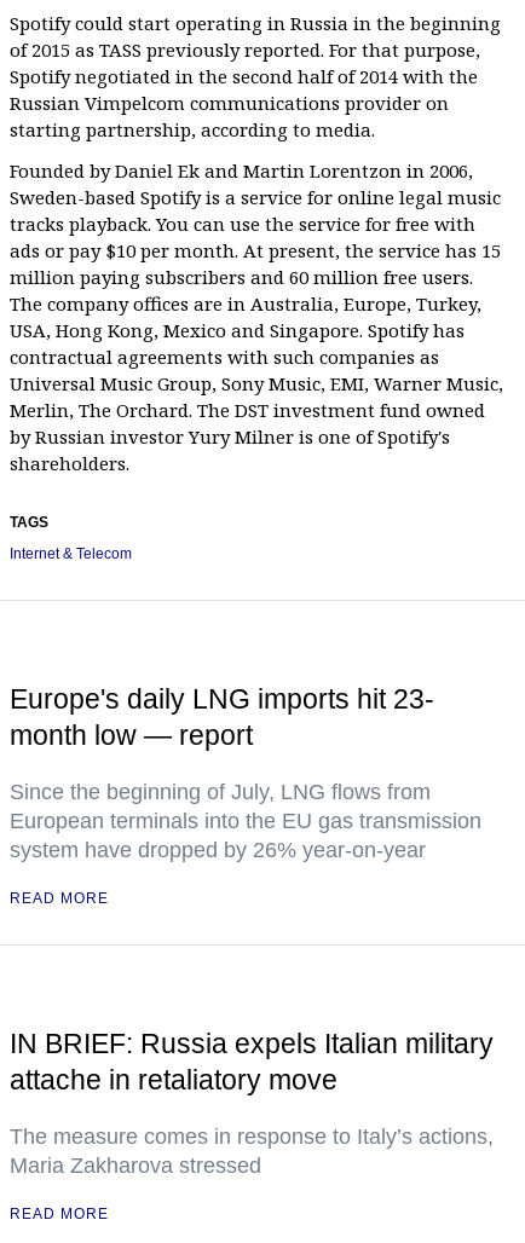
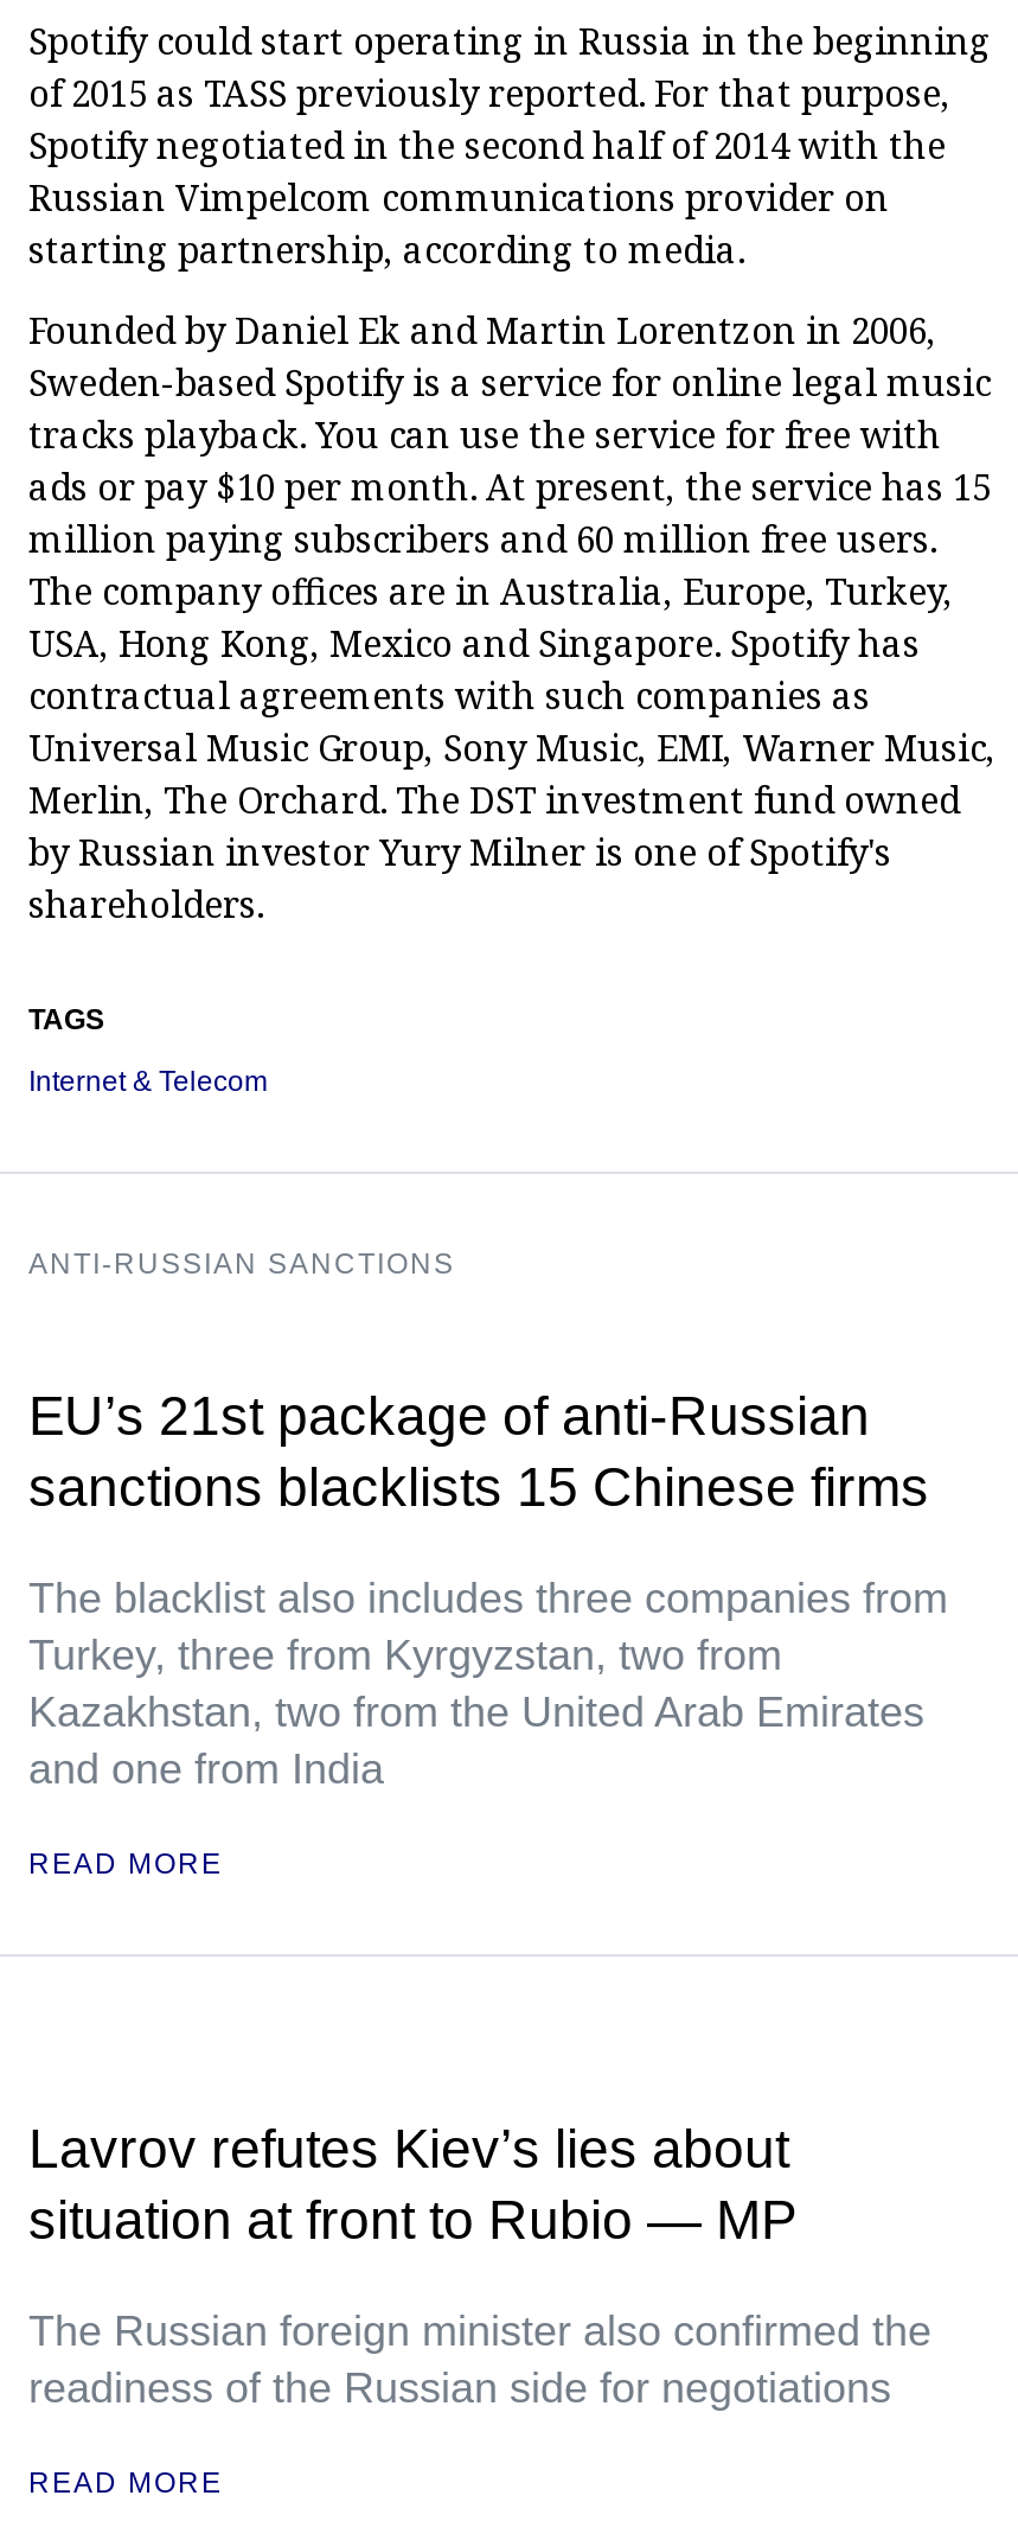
[10,683,481,862] Europe's daily LNG imports hit 23- | month low — report | Since the beginning of July, LNG flows from | European terminals into the EU gas transmission | system have dropped by 26% year-on-year -> [28,1247,948,1793] ANTI-RUSSIAN SANCTIONS | EU’s 21st package of anti-Russian | sanctions blacklists 15 Chinese firms | The blacklist also includes three companies from | Turkey, three from Kyrgyzstan, two from | Kazakhstan, two from the United Arab Emirates | and one from India
[10,1028,494,1095] IN BRIEF: Russia expels Italian military | attache in retaliatory move -> [28,2118,796,2251] Lavrov refutes Kiev’s lies about | situation at front to Rubio — MP
[10,1125,494,1178] The measure comes in response to Italy’s actions, | Maria Zakharova stressed -> [28,2308,931,2412] The Russian foreign minister also confirmed the | readiness of the Russian side for negotiations

